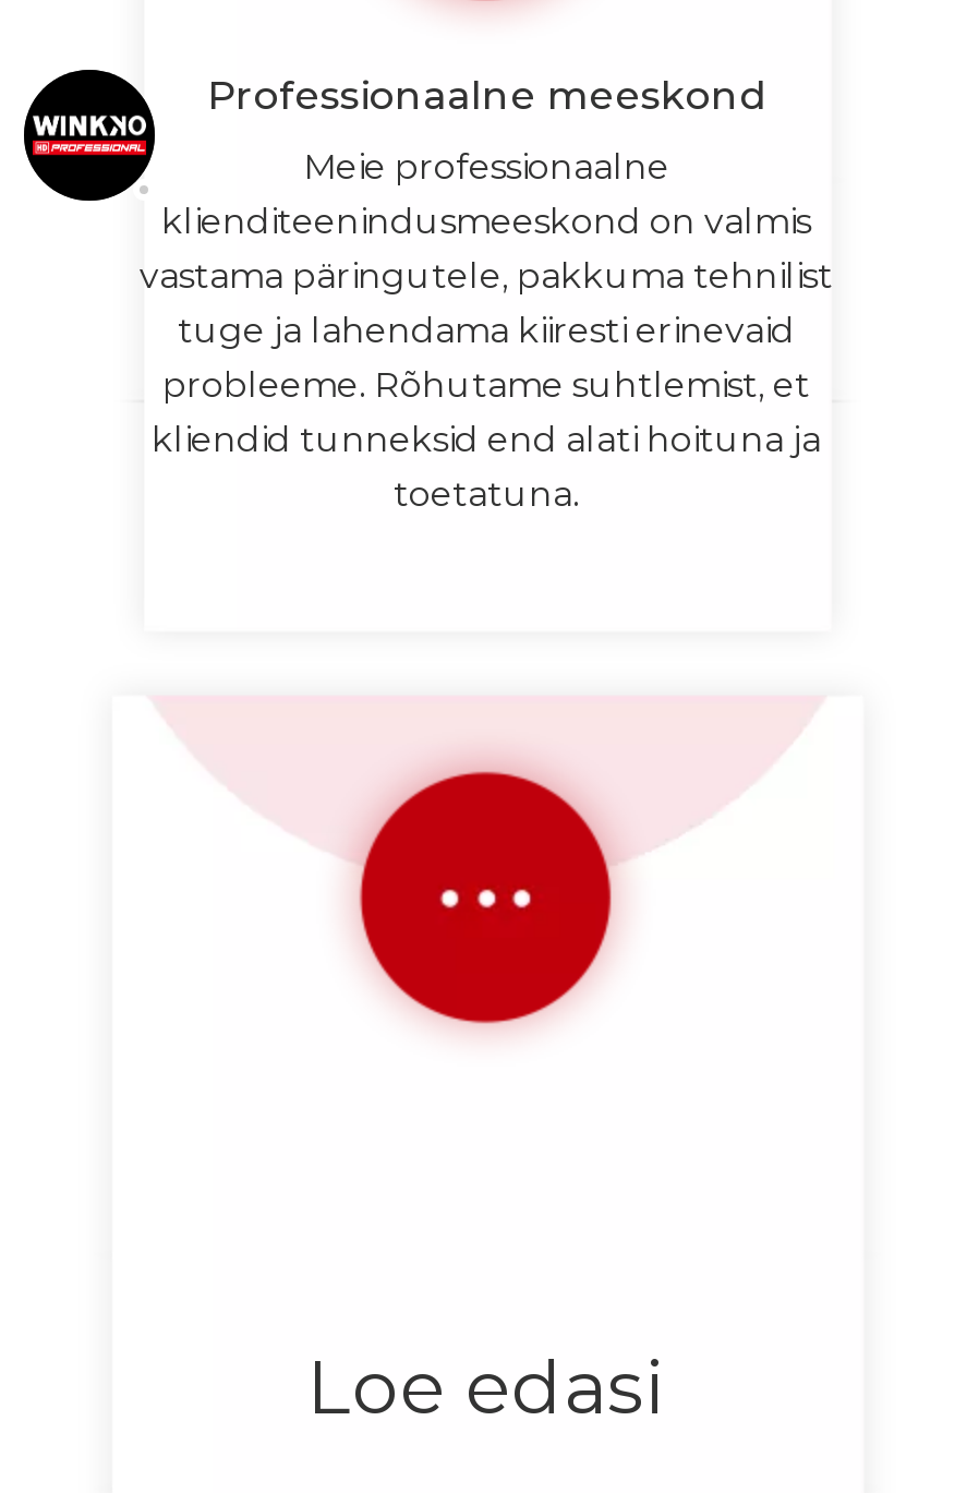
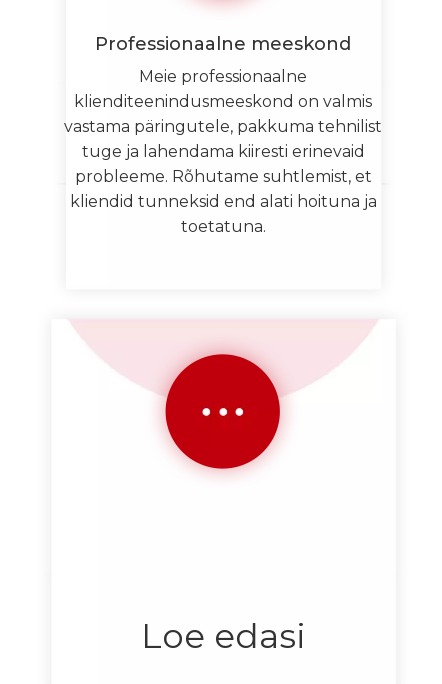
[22,68,157,203] [image] -> none

